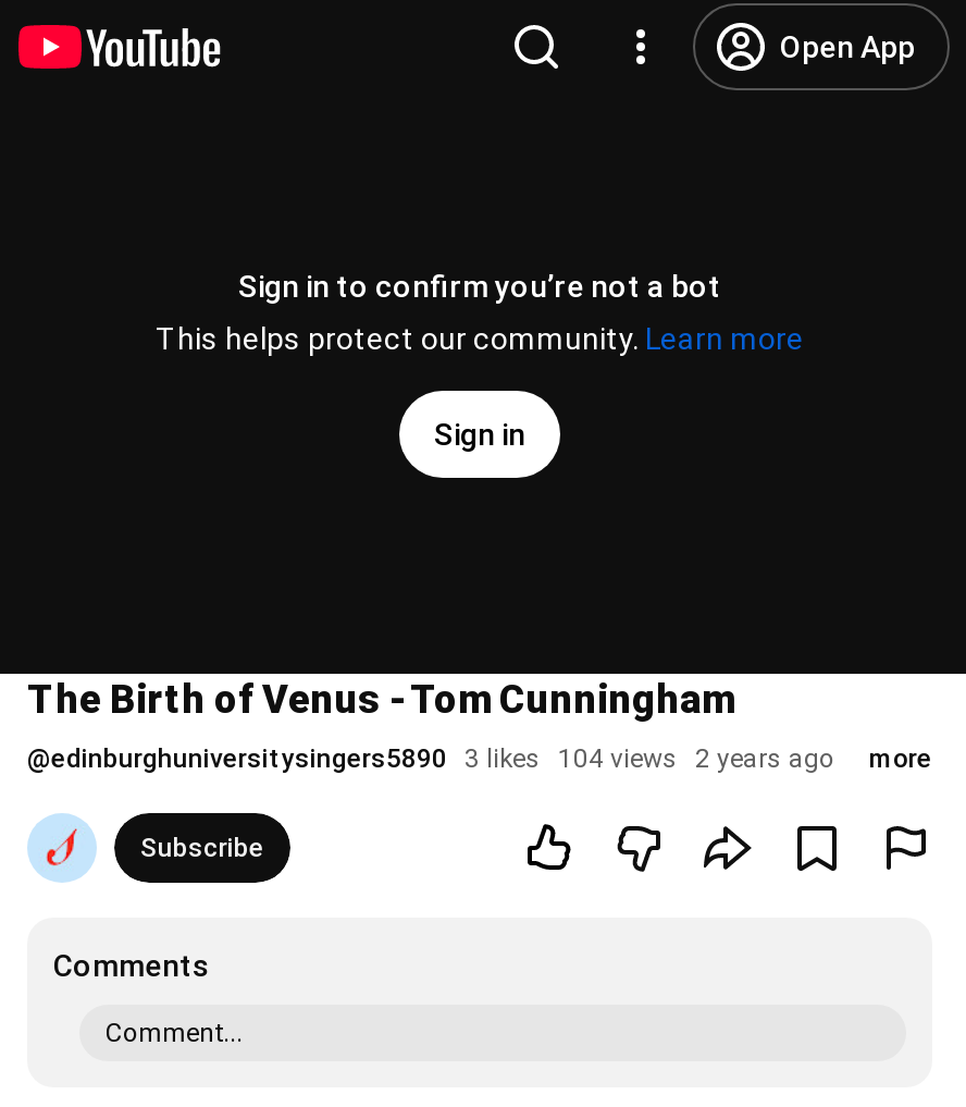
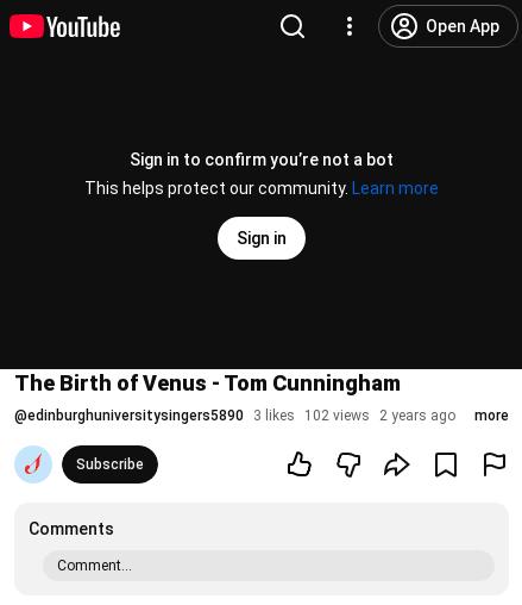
[27,743,834,774] @edinburghuniversitysingers5890 3 likes 104 views 2 years ago -> [14,407,455,424] @edinburghuniversitysingers5890 3 likes 102 views 2 years ago

